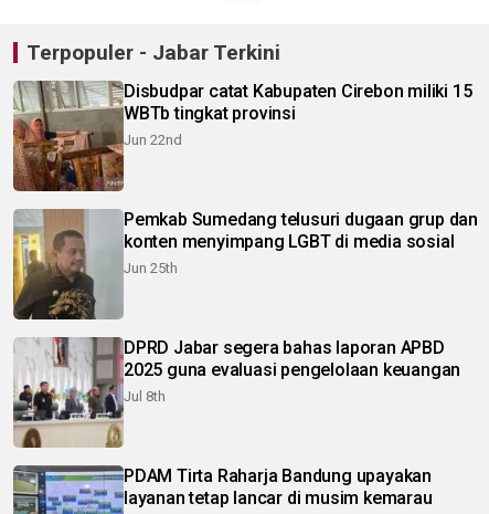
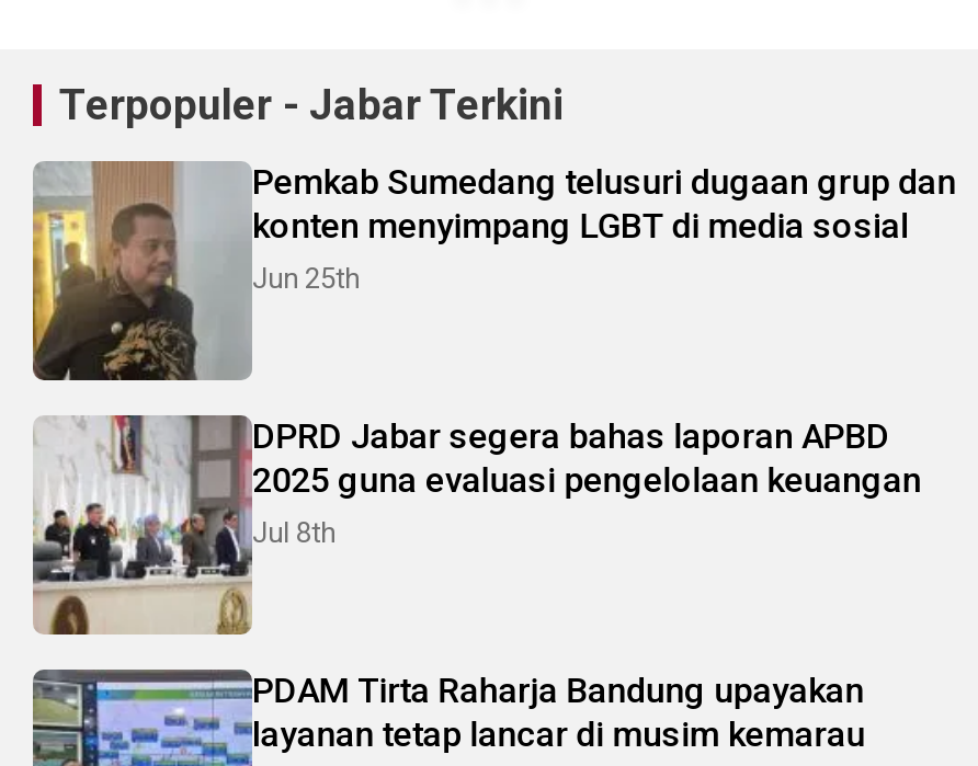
[13,81,472,191] [image] | Disbudpar catat Kabupaten Cirebon miliki 15 | WBTb tingkat provinsi | Jun 22nd -> none

